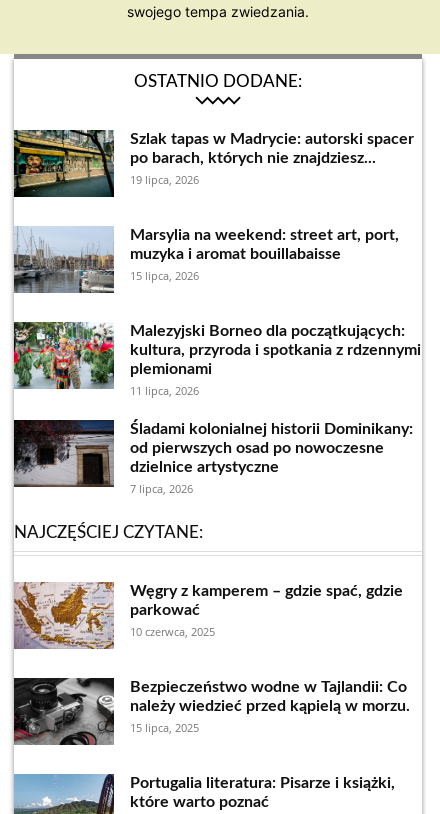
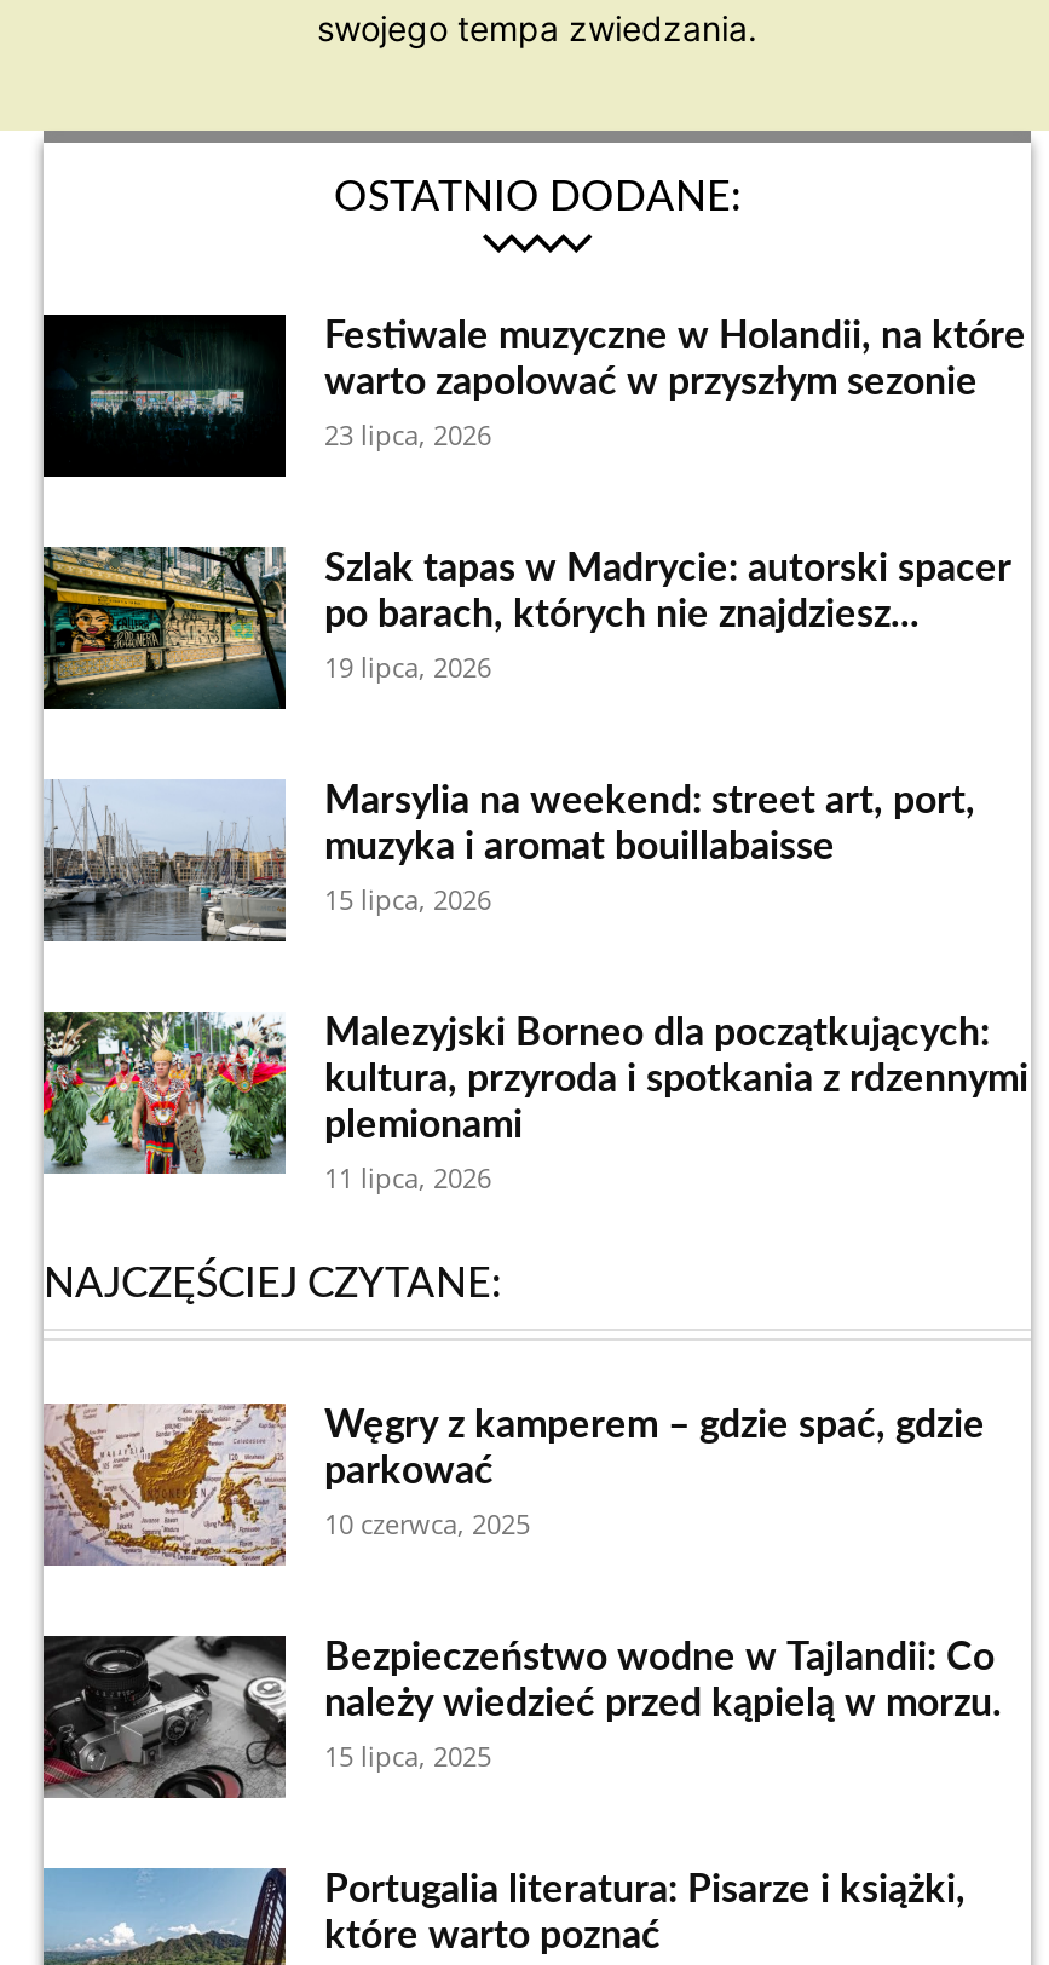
none -> [41,312,1026,477] [image] | Festiwale muzyczne w Holandii, na które | warto zapolować w przyszłym sezonie | 23 lipca, 2026
moved [12,128,421,398] -> [39,542,1028,1195]: [image] | Szlak tapas w Madrycie: autorski spacer | po barach, których nie znajdziesz... | ... | plemionami | 11 lipca, 2026
[13,419,413,496] [image] | Śladami kolonialnej historii Dominikany: | od pierwszych osad po nowoczesne | dzielnice artystyczne | 7 lipca, 2026 -> none

